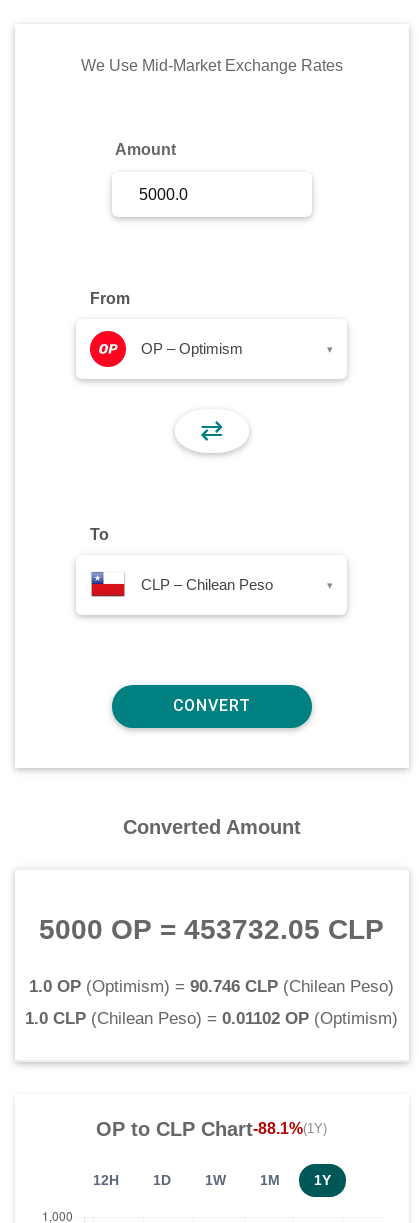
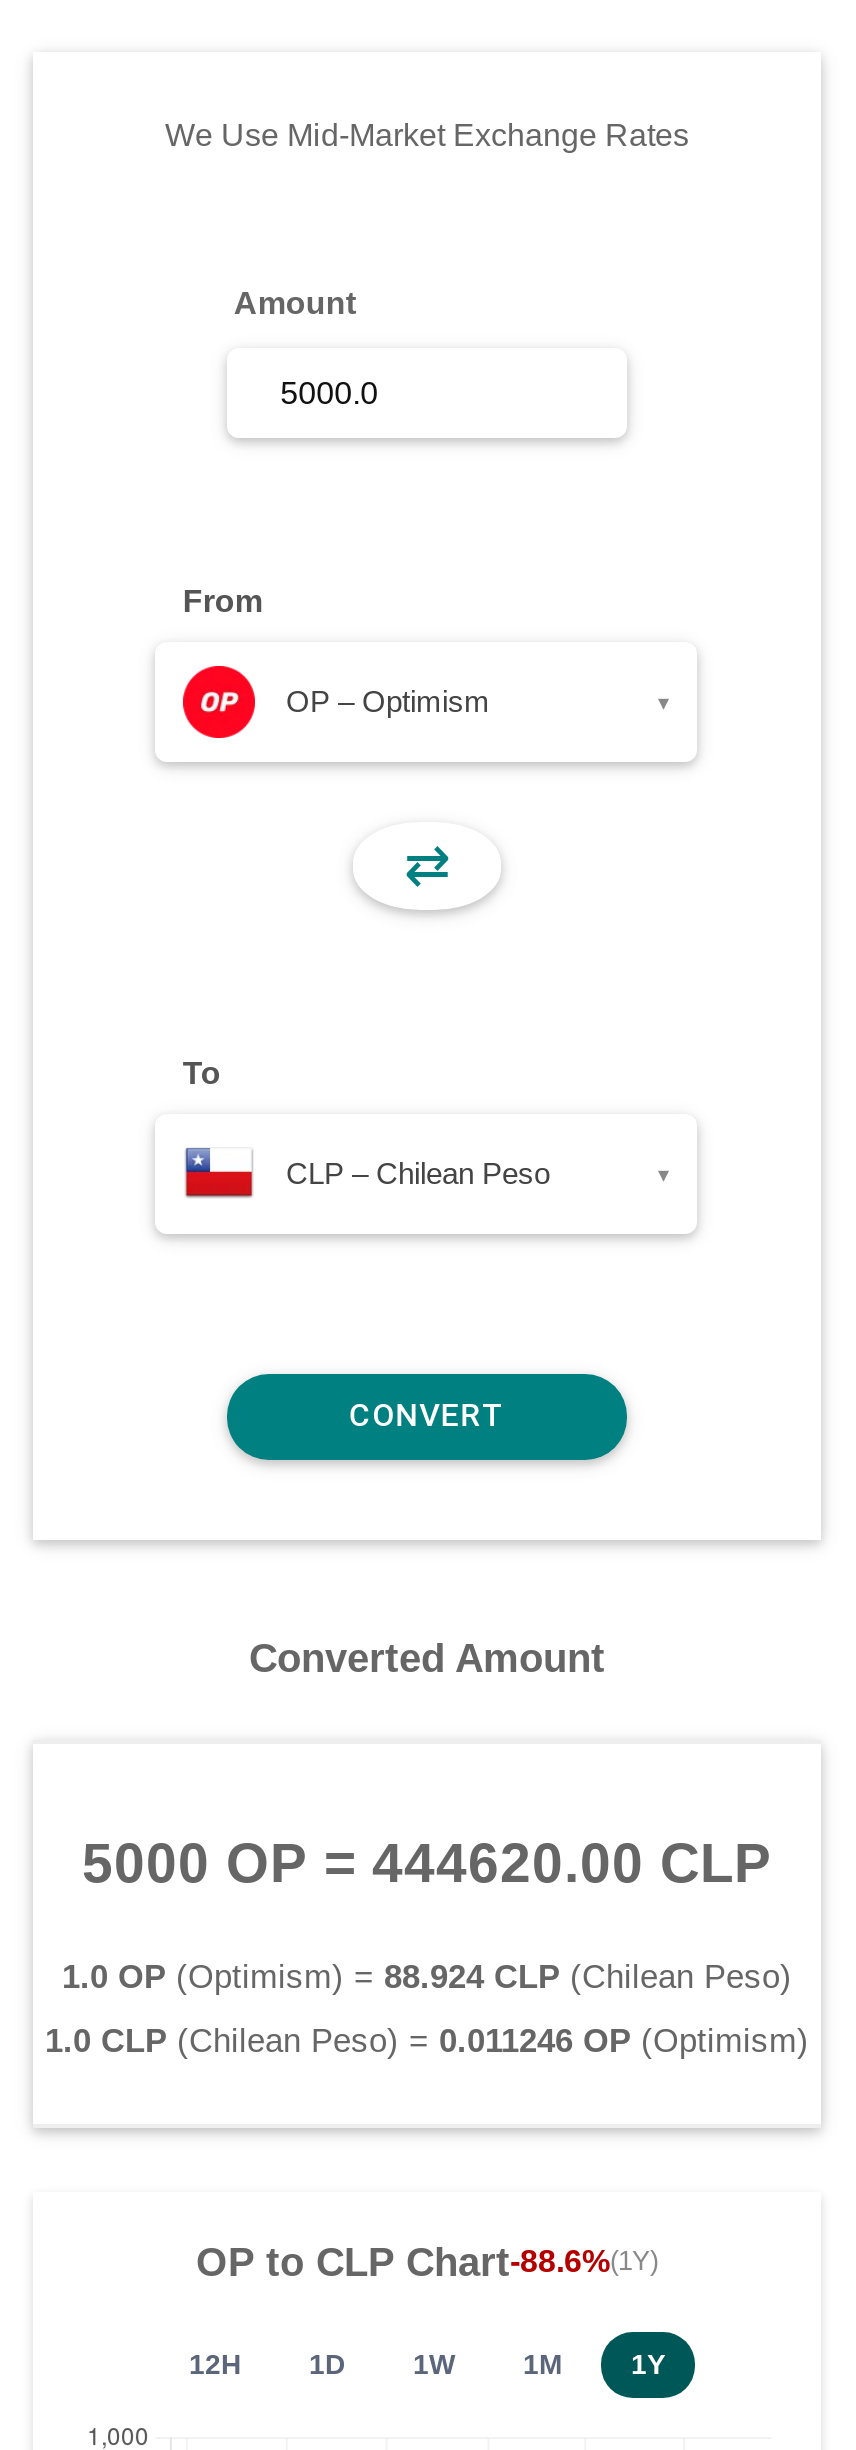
[39,914,384,945] 5000 OP = 453732.05 CLP -> [82,1831,772,1893] 5000 OP = 444620.00 CLP
[29,977,394,996] 1.0 OP (Optimism) = 90.746 CLP (Chilean Peso) -> [62,1957,792,1995] 1.0 OP (Optimism) = 88.924 CLP (Chilean Peso)
[25,1009,398,1028] 1.0 CLP (Chilean Peso) = 0.01102 OP (Optimism) -> [45,2021,809,2059] 1.0 CLP (Chilean Peso) = 0.011246 OP (Optimism)
[96,1118,327,1140] OP to CLP Chart-88.1%(1Y) -> [196,2240,658,2284] OP to CLP Chart-88.6%(1Y)

